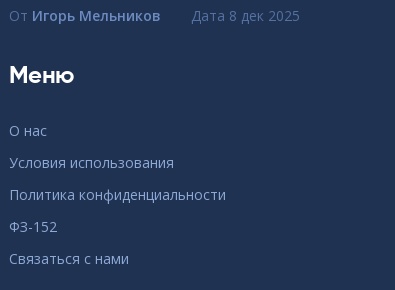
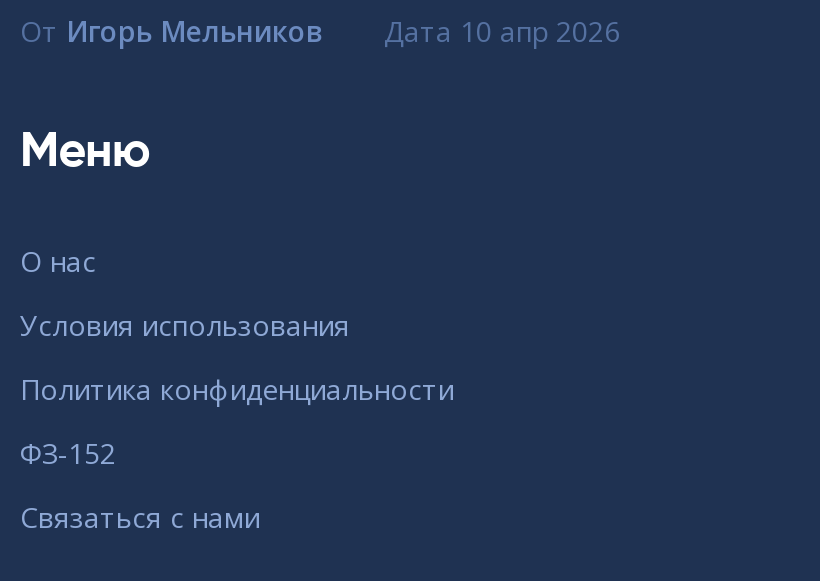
[9,6,300,25] От Игорь Мельников Дата 8 дек 2025 -> [20,13,620,51] От Игорь Мельников Дата 10 апр 2026

